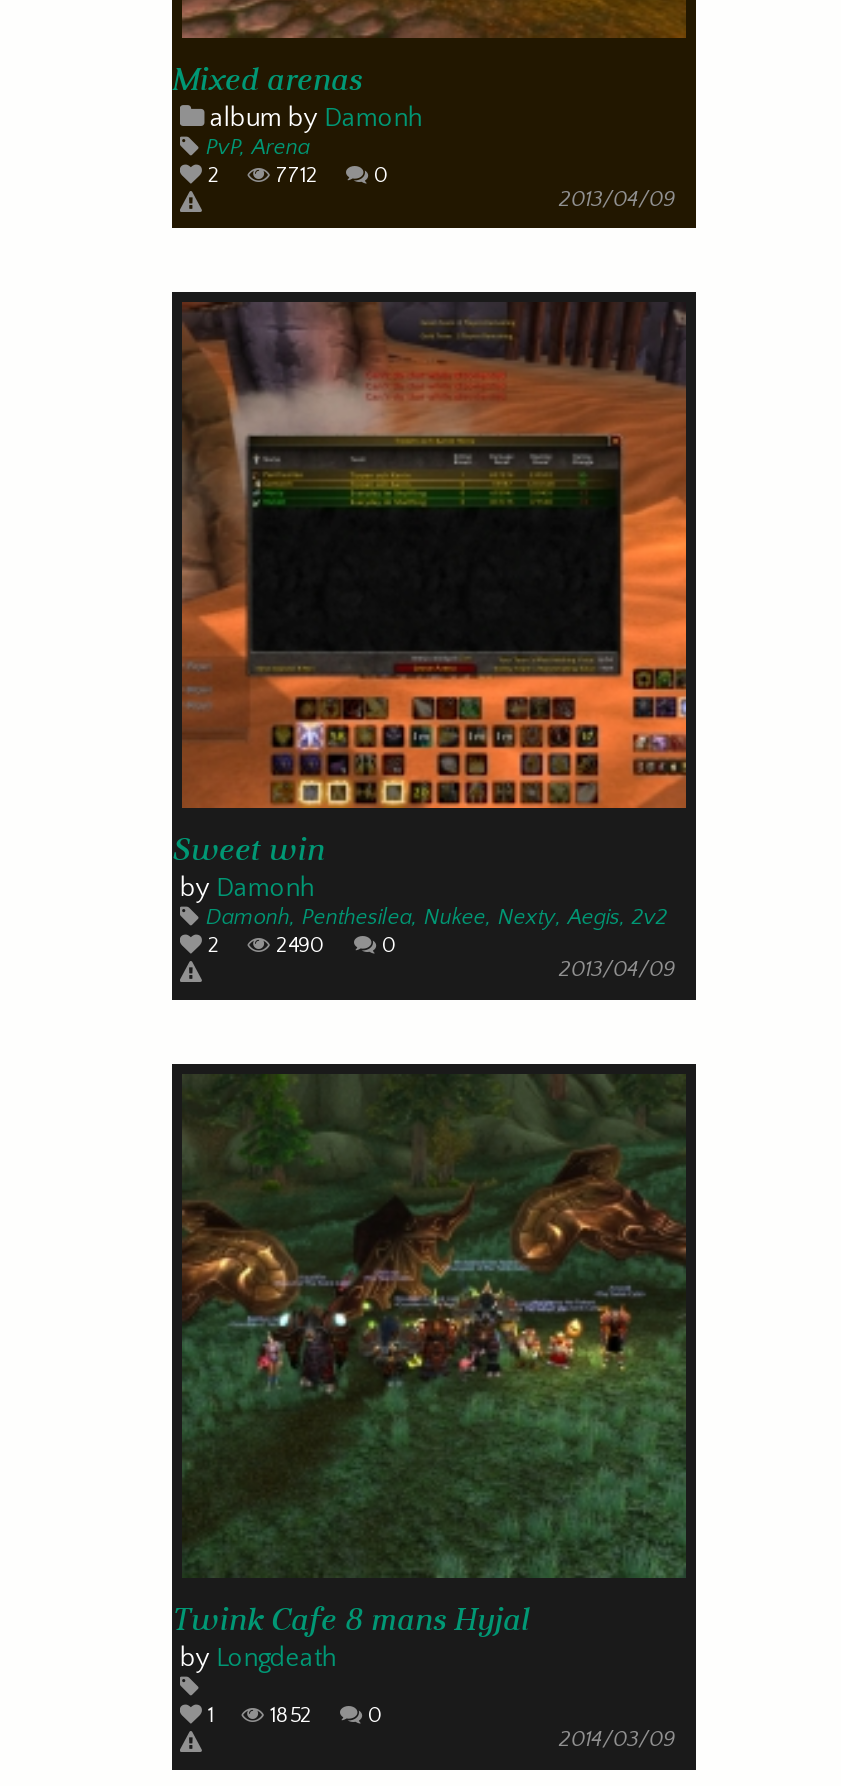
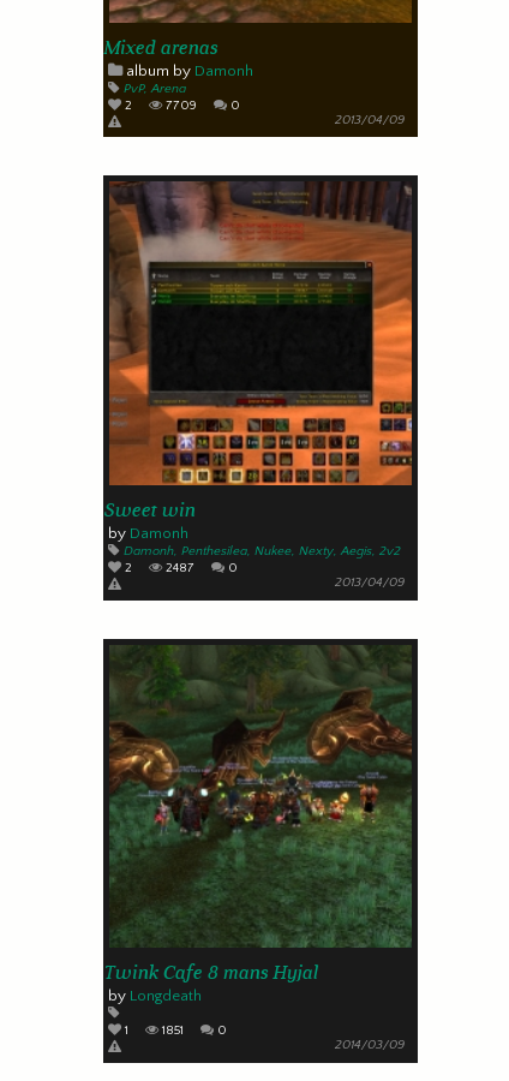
[270,164,318,188] 7712 -> [162,98,197,113] 7709
[270,934,326,958] 2490 -> [162,561,194,575] 2487
[264,1705,312,1729] 1852 -> [158,1024,184,1038] 1851

